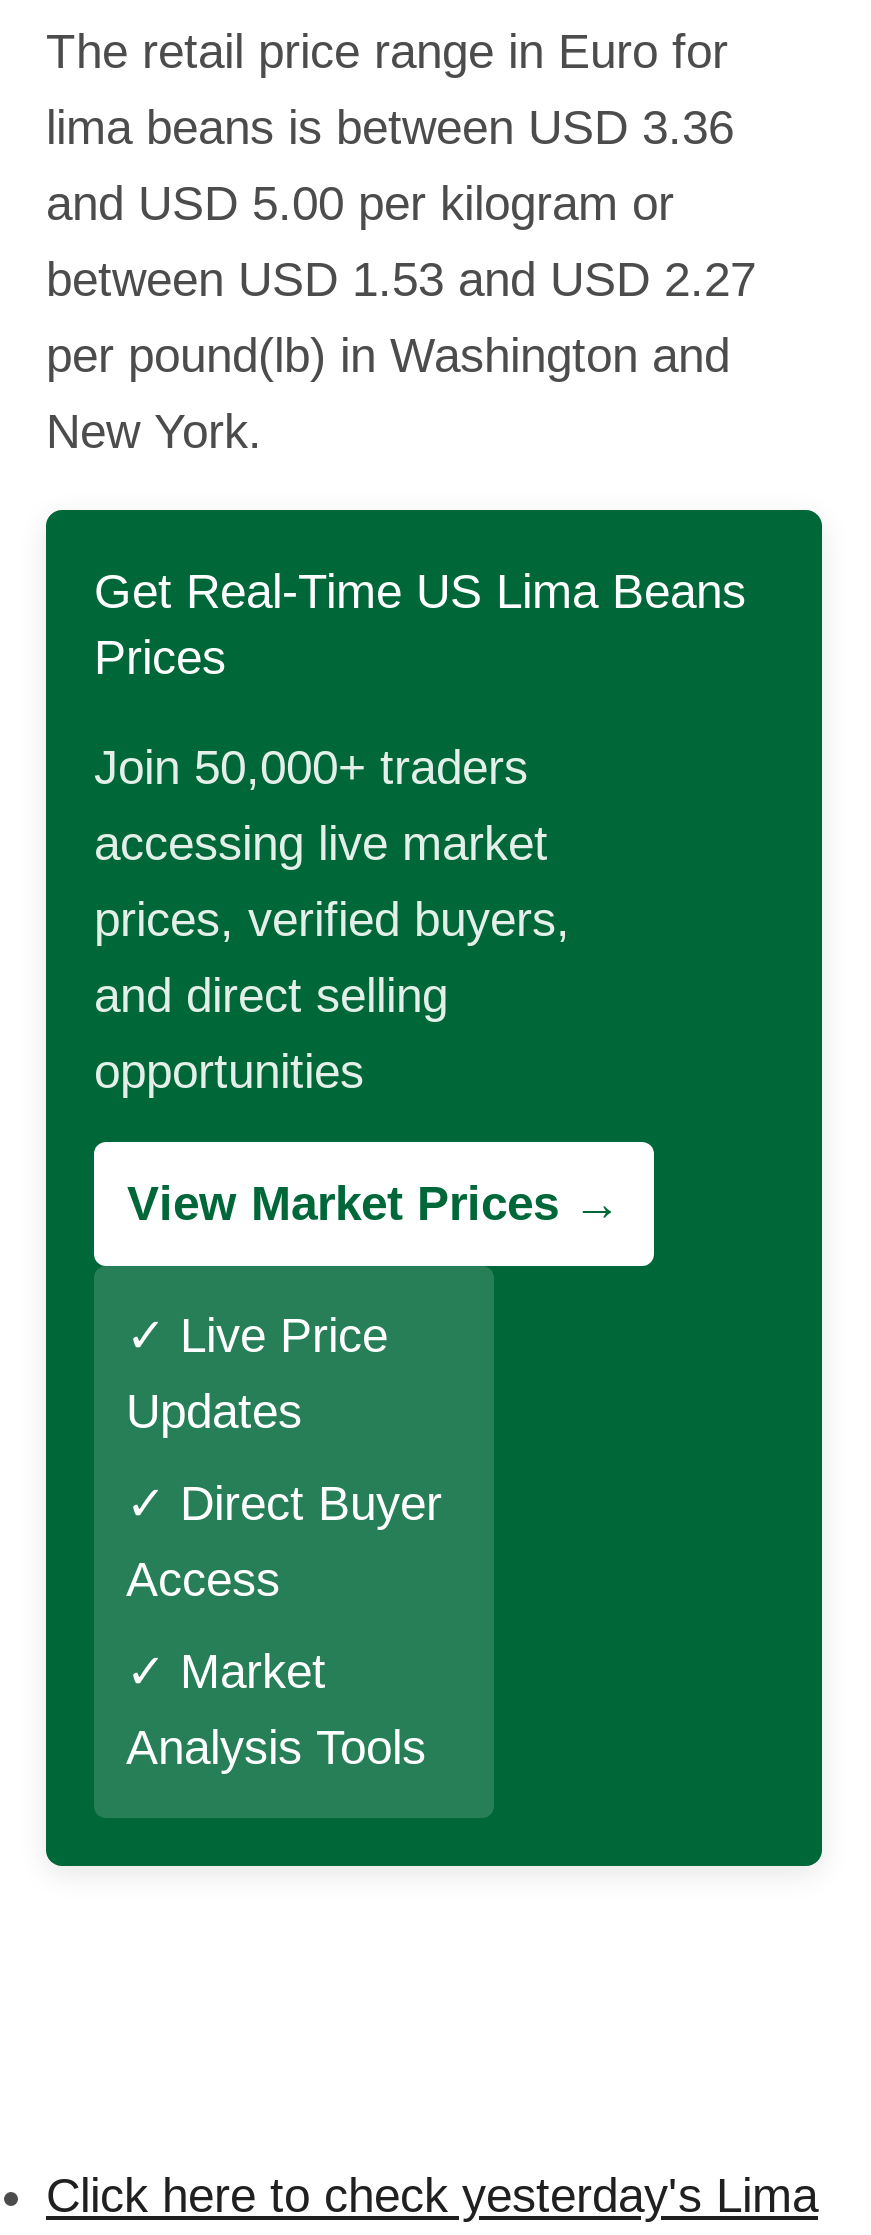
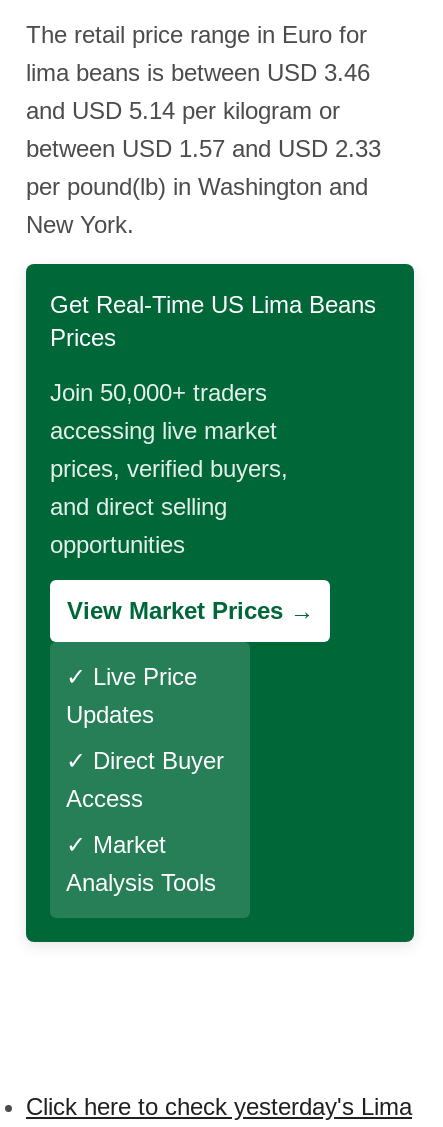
[46,100,734,154] lima beans is between USD 3.36 -> [26,59,370,86] lima beans is between USD 3.46
[46,176,674,230] and USD 5.00 per kilogram or -> [26,97,340,124] and USD 5.14 per kilogram or
[46,252,756,306] between USD 1.53 and USD 2.27 -> [26,135,381,162] between USD 1.57 and USD 2.33

